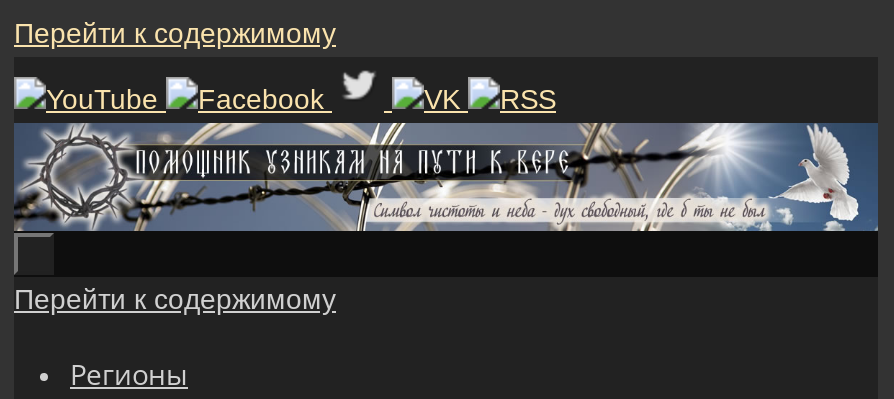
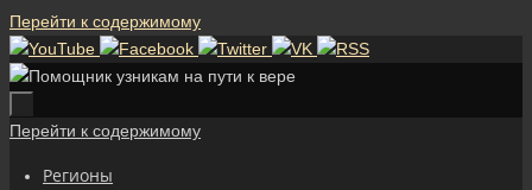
[12,71,880,233] [image] -> [8,34,522,91] [image]

